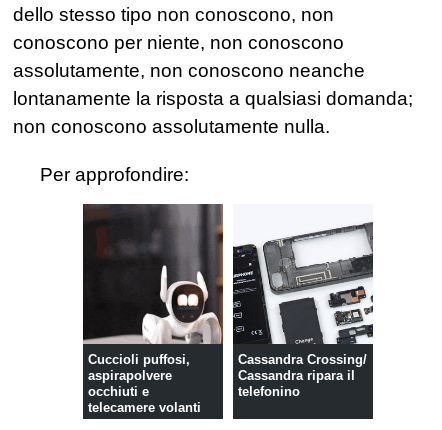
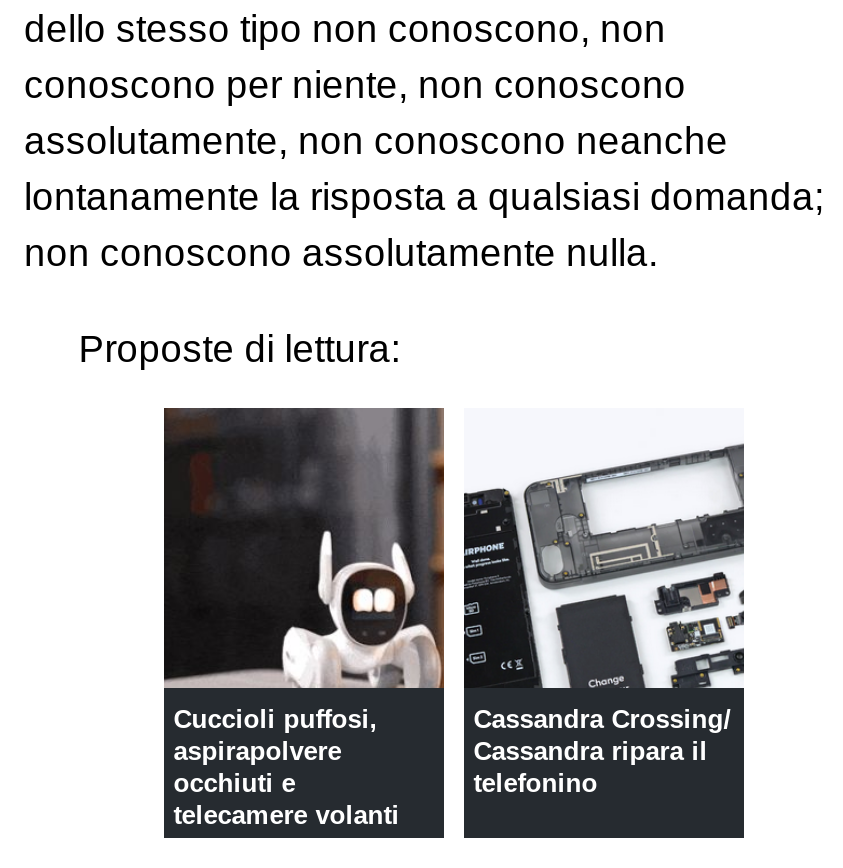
[40,164,189,185] Per approfondire: -> [78,327,400,369] Proposte di lettura:

